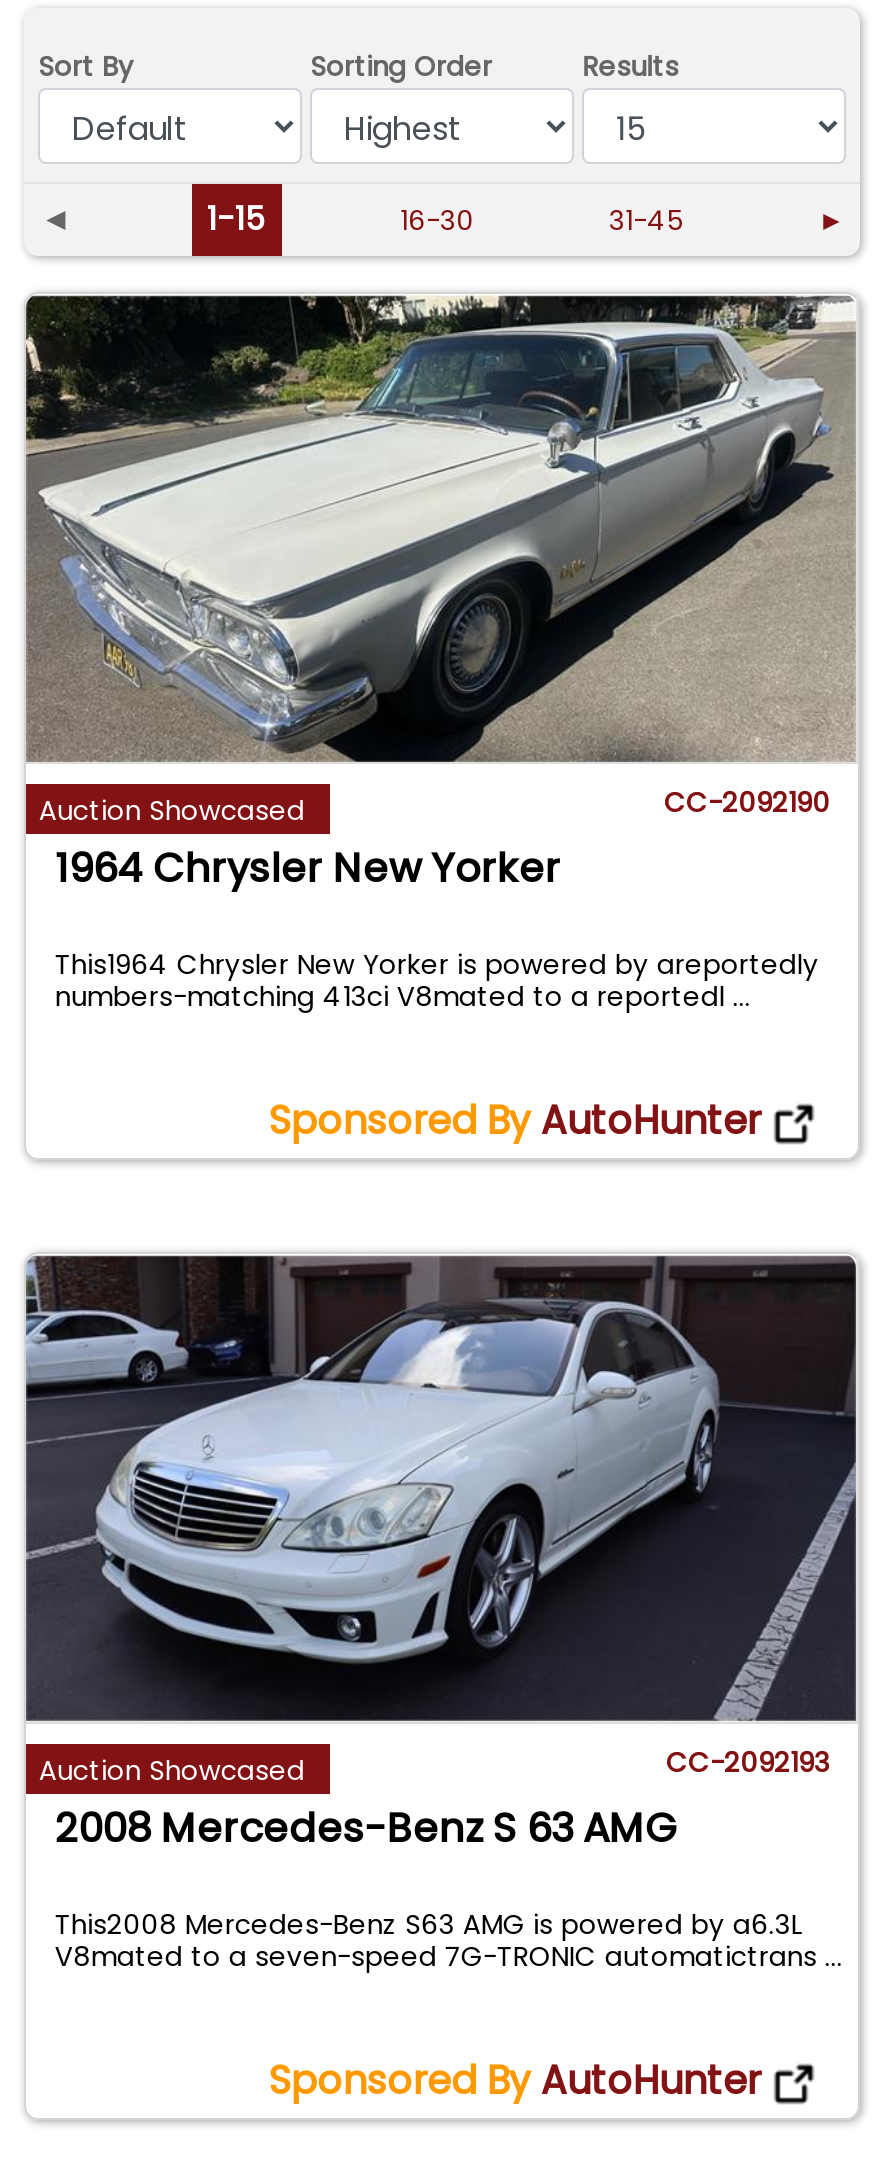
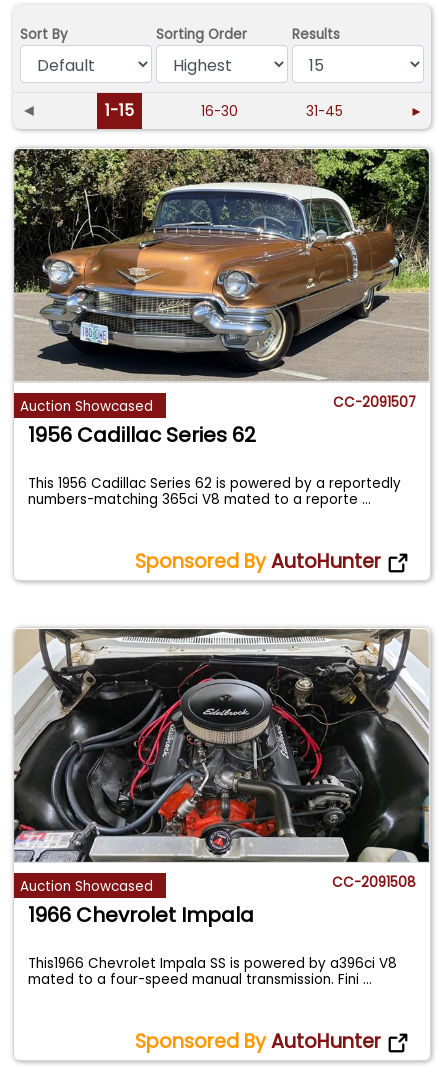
[26,294,856,895] [image] | CC-2092190 | 1964 Chrysler New Yorker -> [13,148,430,449] [image] | CC-2091507 | 1956 Cadillac Series 62
[55,945,819,1015] This1964 Chrysler New Yorker is powered by areportedly | numbers-matching 413ci V8mated to a reportedl... -> [28,474,401,509] This 1956 Cadillac Series 62 is powered by a reportedly | numbers-matching 365ci V8 mated to a reporte...
[24,1254,858,1855] [image] | CC-2092193 | 2008 Mercedes-Benz S 63 AMG -> [14,629,429,929] [image] | CC-2091508 | 1966 Chevrolet Impala
[55,1905,843,1975] This2008 Mercedes-Benz S63 AMG is powered by a6.3L | V8mated to a seven-speed 7G-TRONIC automatictrans... -> [28,954,397,989] This1966 Chevrolet Impala SS is powered by a396ci V8 | mated to a four-speed manual transmission. Fini...

